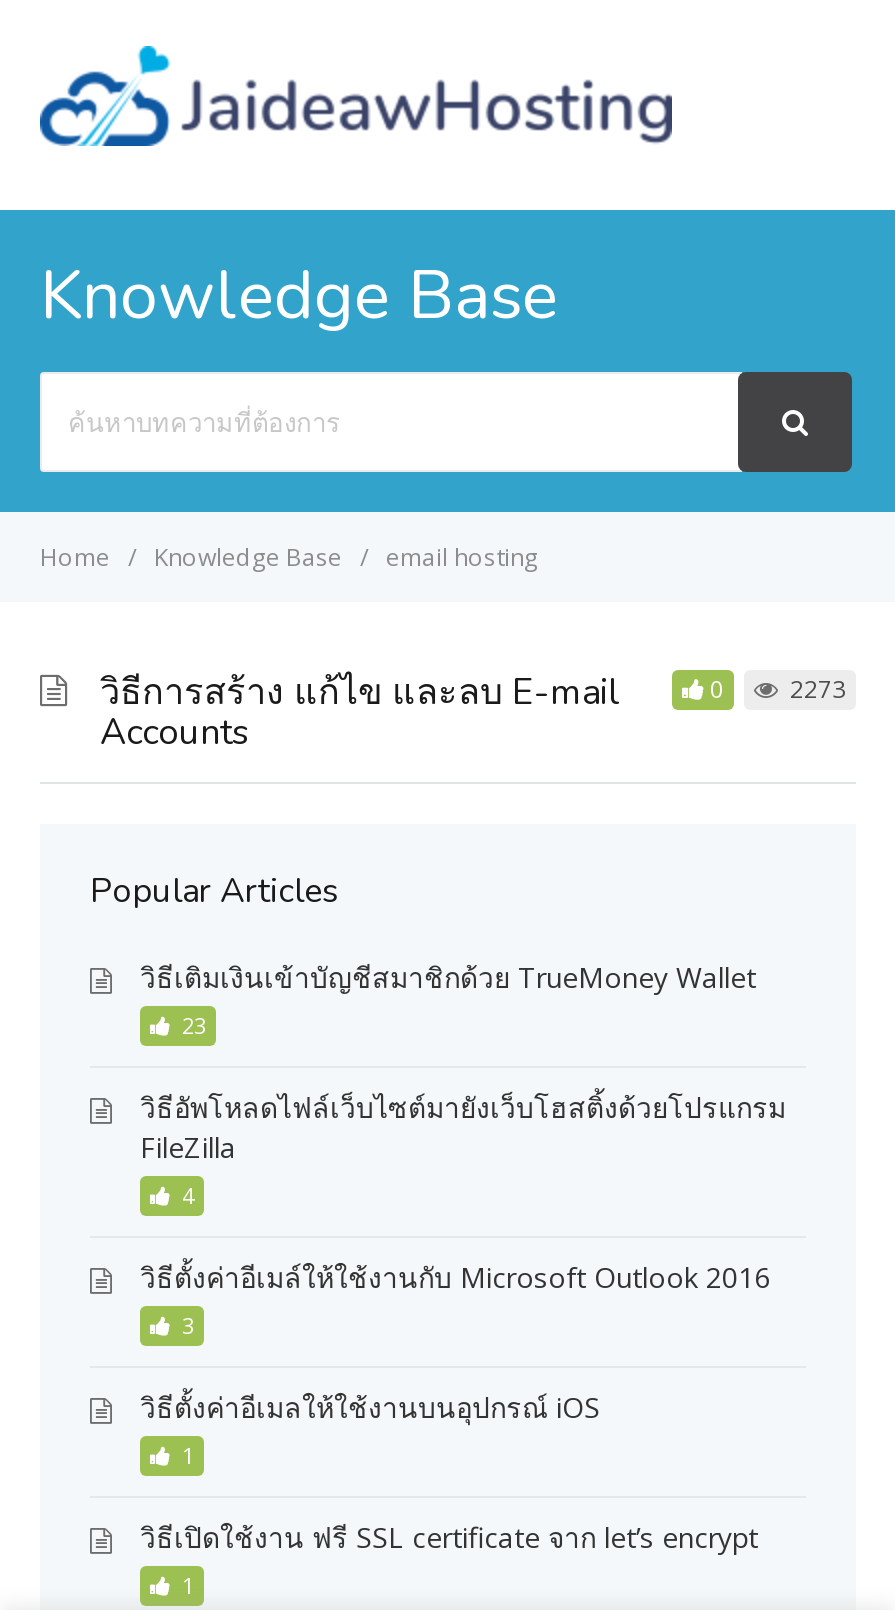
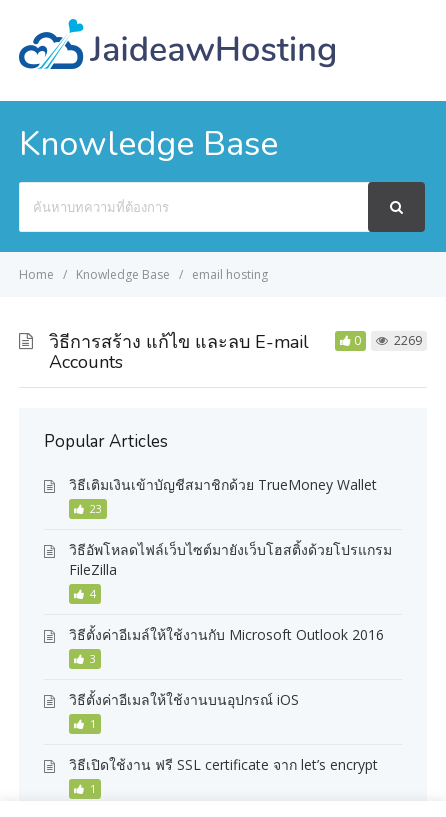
[710,672,846,706] 0 2273 -> [354,332,422,349] 0 2269

